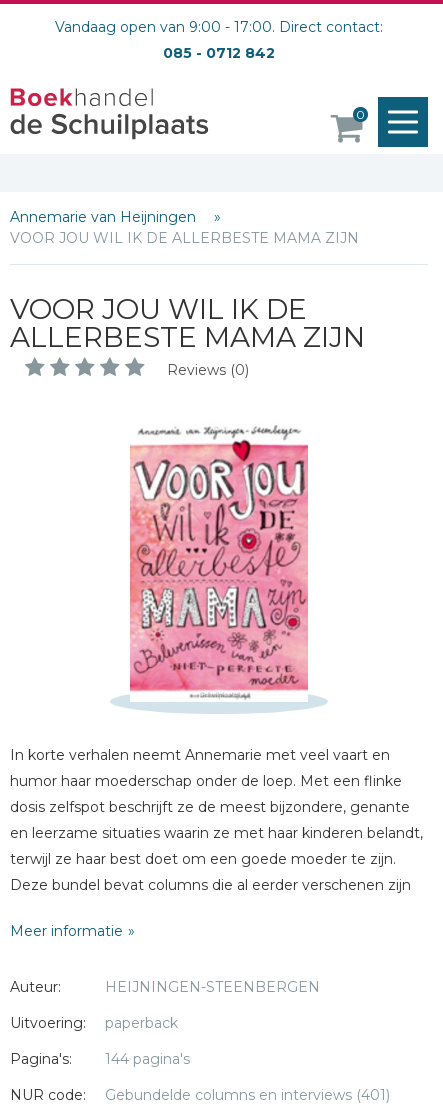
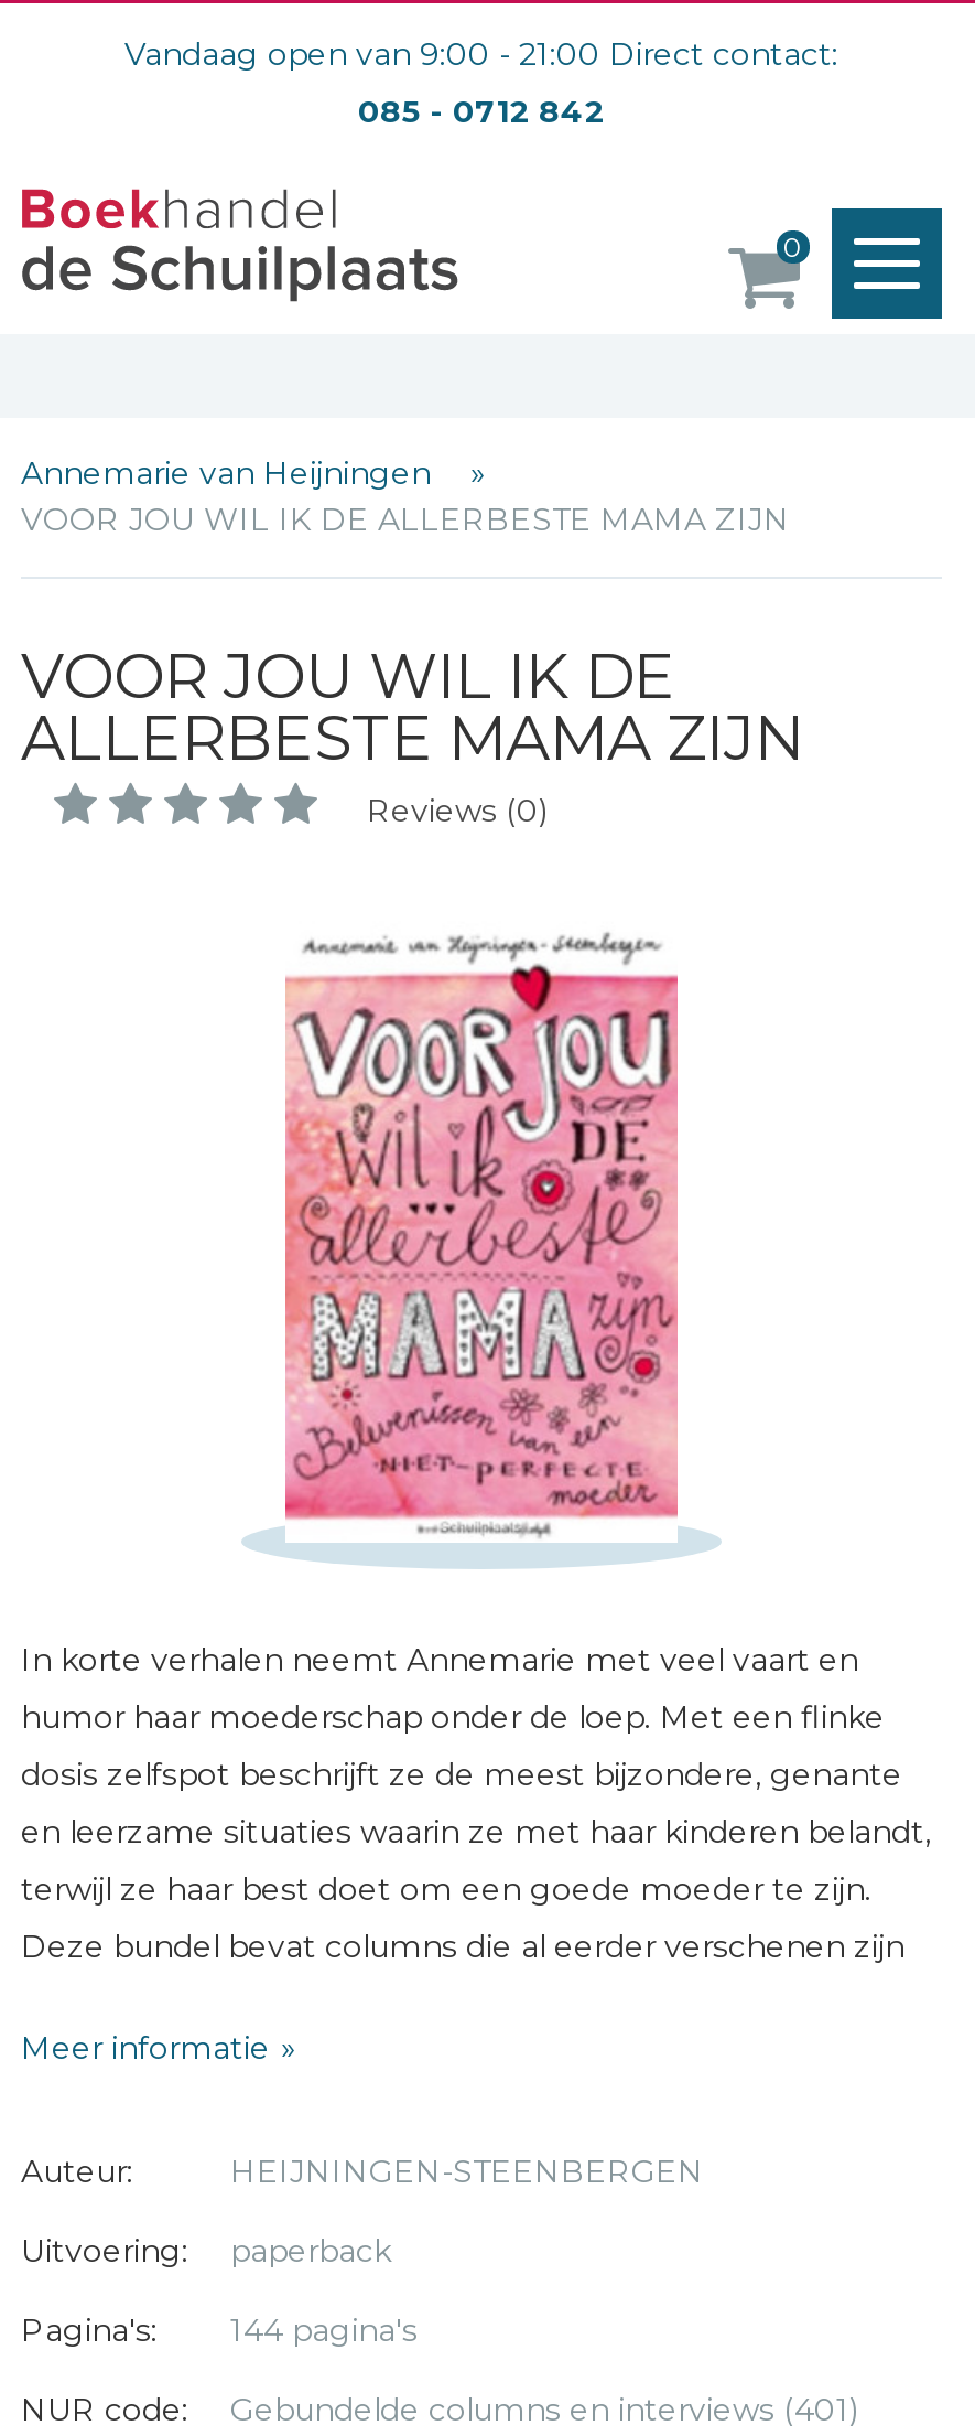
[55,18,383,36] Vandaag open van 9:00 - 17:00. Direct contact: -> [124,34,838,74] Vandaag open van 9:00 - 21:00 Direct contact:

